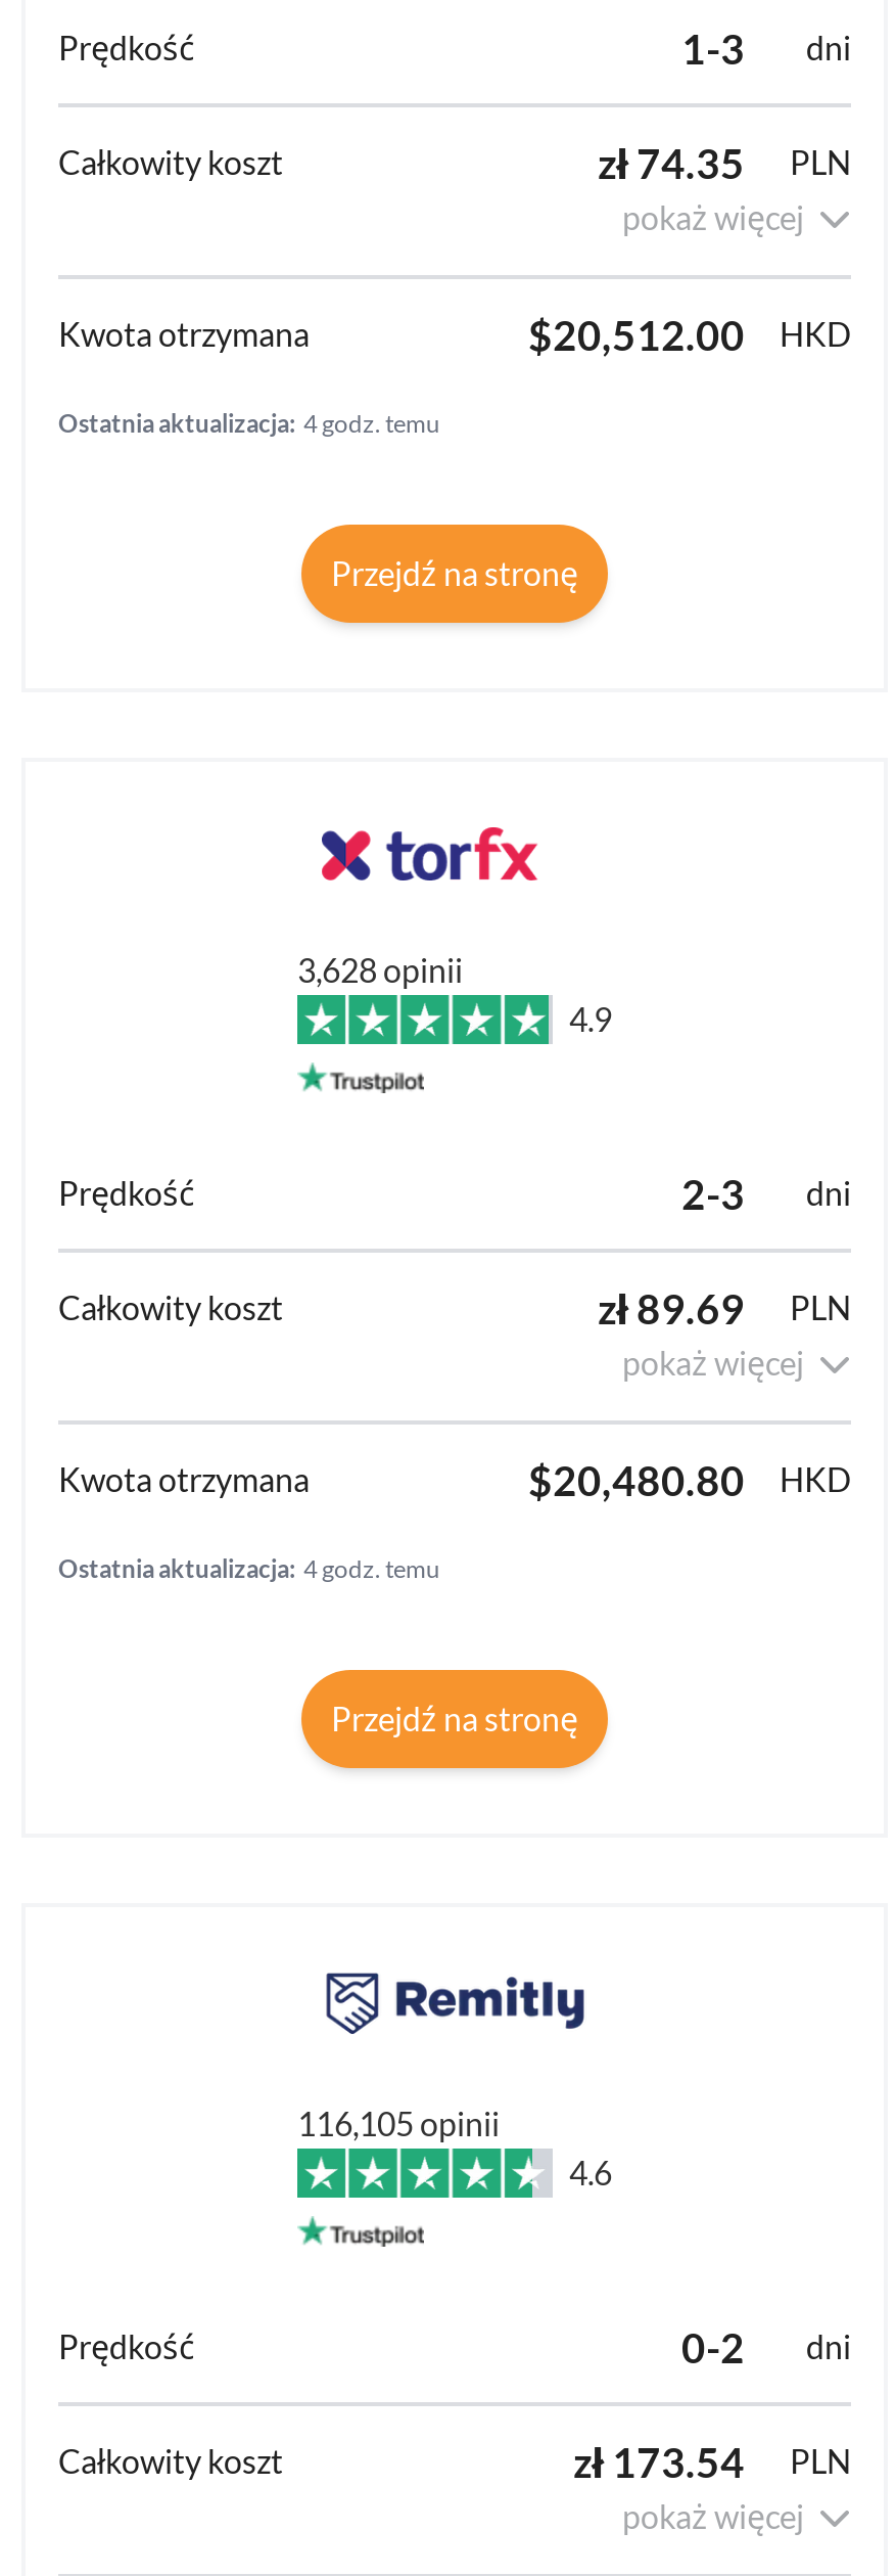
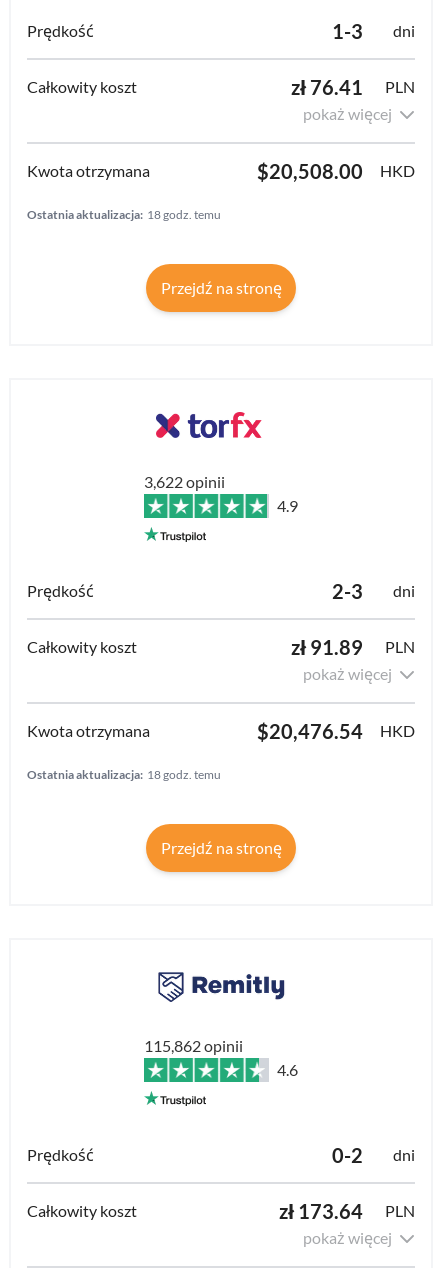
[598,139,851,188] zł 74.35 PLN -> [291,75,415,99] zł 76.41 PLN
[528,310,851,360] $20,512.00 HKD -> [257,159,415,183] $20,508.00 HKD
[58,409,440,439] Ostatnia aktualizacja: 4 godz. temu -> [27,207,221,222] Ostatnia aktualizacja: 18 godz. temu
[297,951,463,989] 3,628 opinii -> [144,472,225,491] 3,622 opinii
[598,1284,851,1333] zł 89.69 PLN -> [291,635,415,659] zł 91.89 PLN
[528,1456,851,1505] $20,480.80 HKD -> [257,719,415,743] $20,476.54 HKD
[58,1554,440,1585] Ostatnia aktualizacja: 4 godz. temu -> [27,767,221,782] Ostatnia aktualizacja: 18 godz. temu
[297,2105,500,2143] 116,105 opinii -> [144,1036,243,1055] 115,862 opinii
[573,2438,851,2487] zł 173.54 PLN -> [279,1199,415,1223] zł 173.64 PLN

